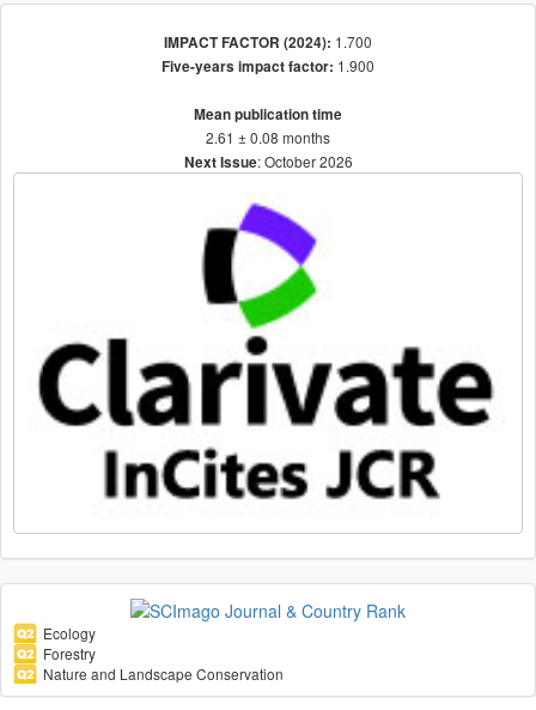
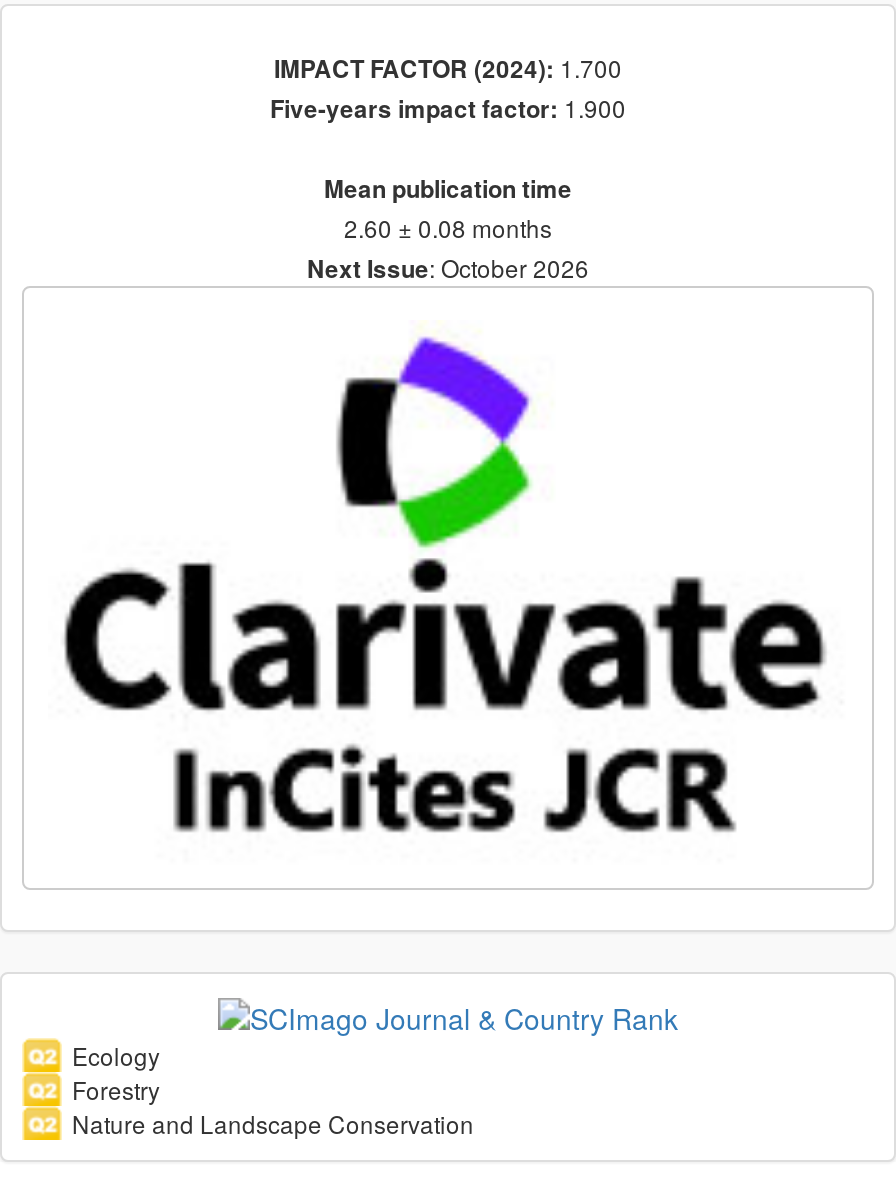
[206,127,330,147] 2.61 ± 0.08 months -> [344,210,552,244] 2.60 ± 0.08 months

